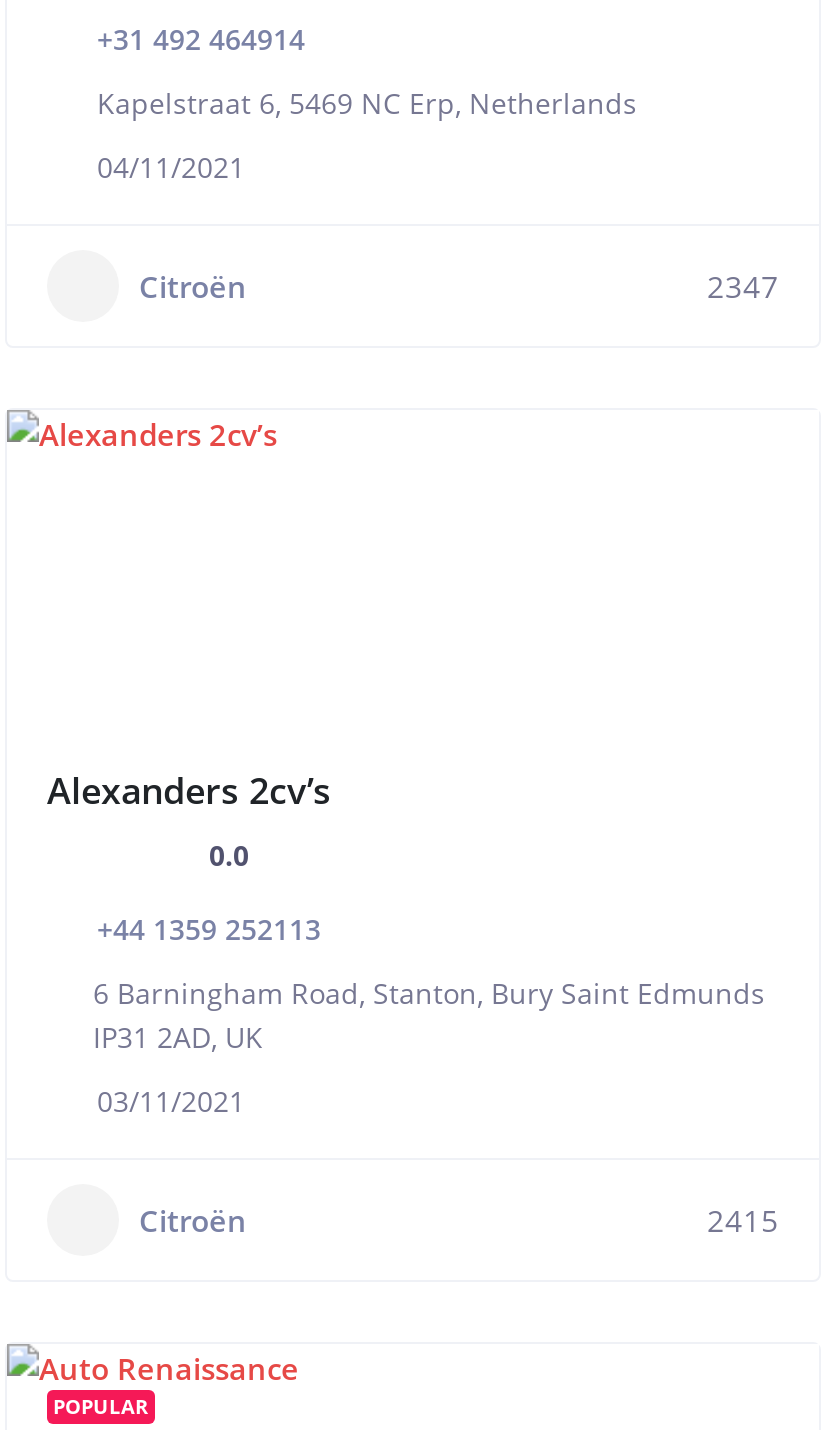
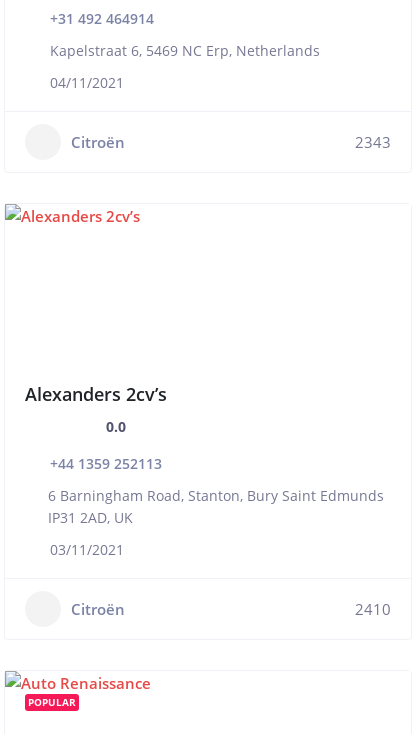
[707,267,779,307] 2347 -> [355,132,391,152] 2343
[707,1201,779,1241] 2415 -> [355,599,391,619] 2410

